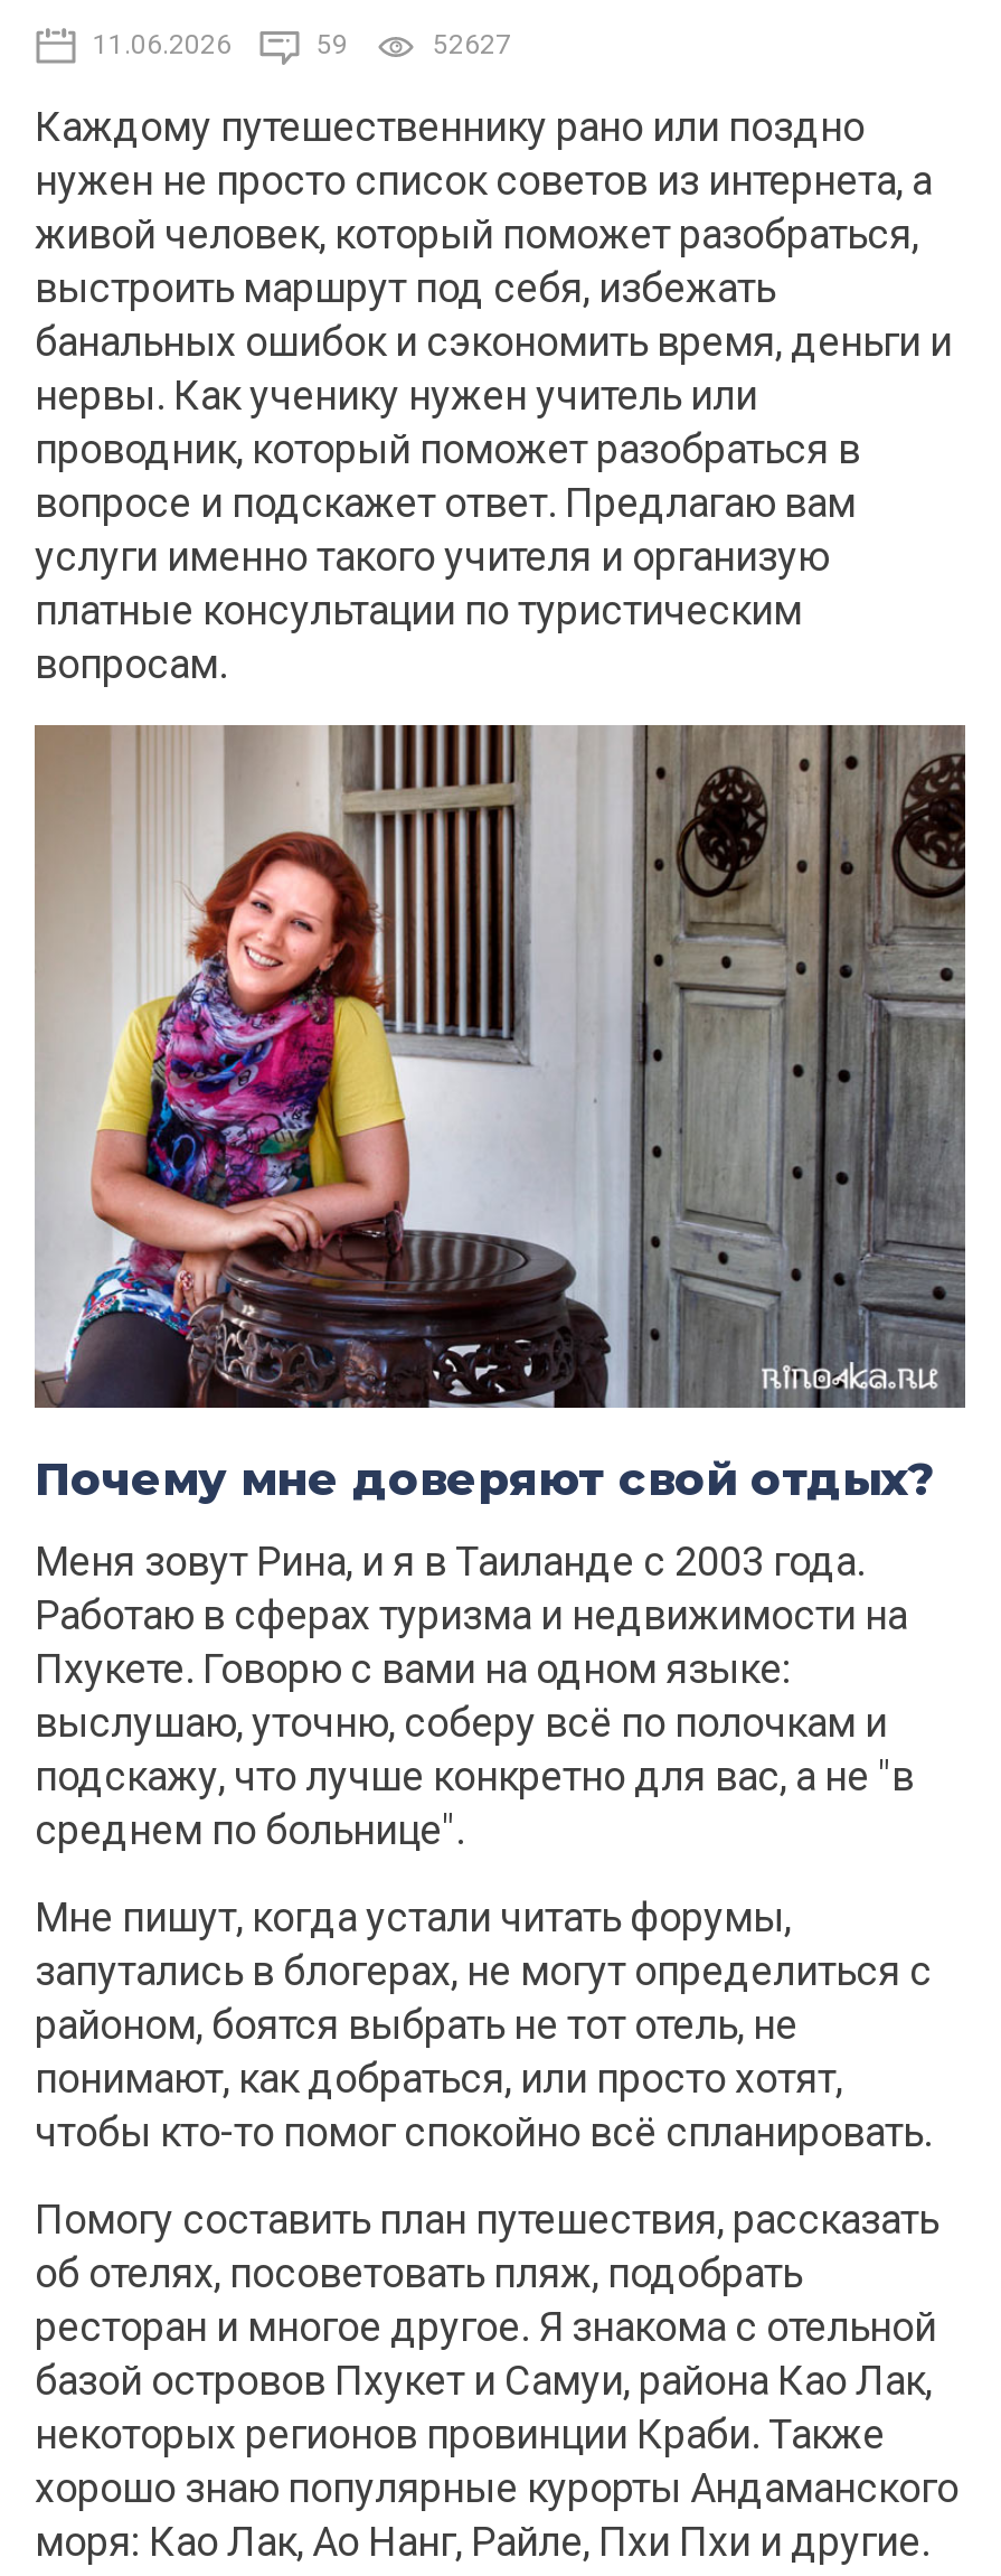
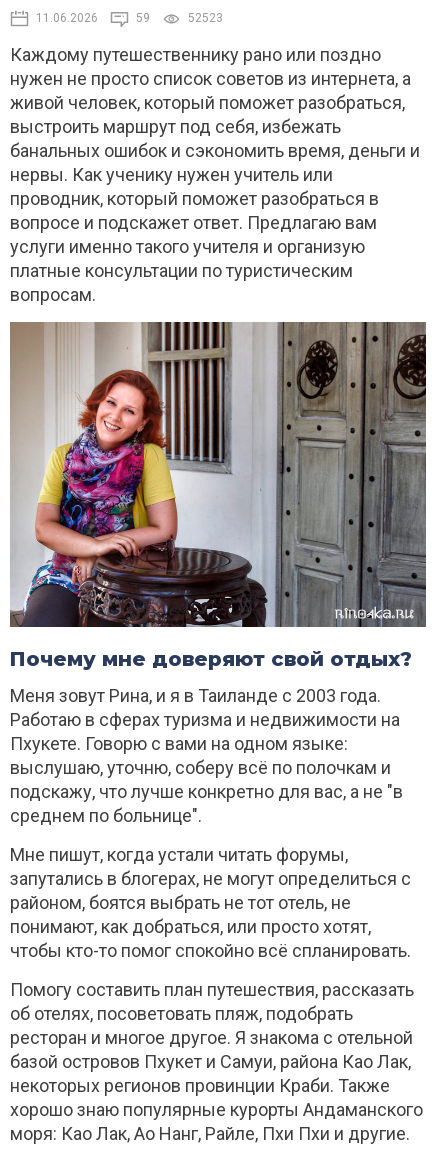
[433,29,511,60] 52627 -> [188,11,223,25] 52523

